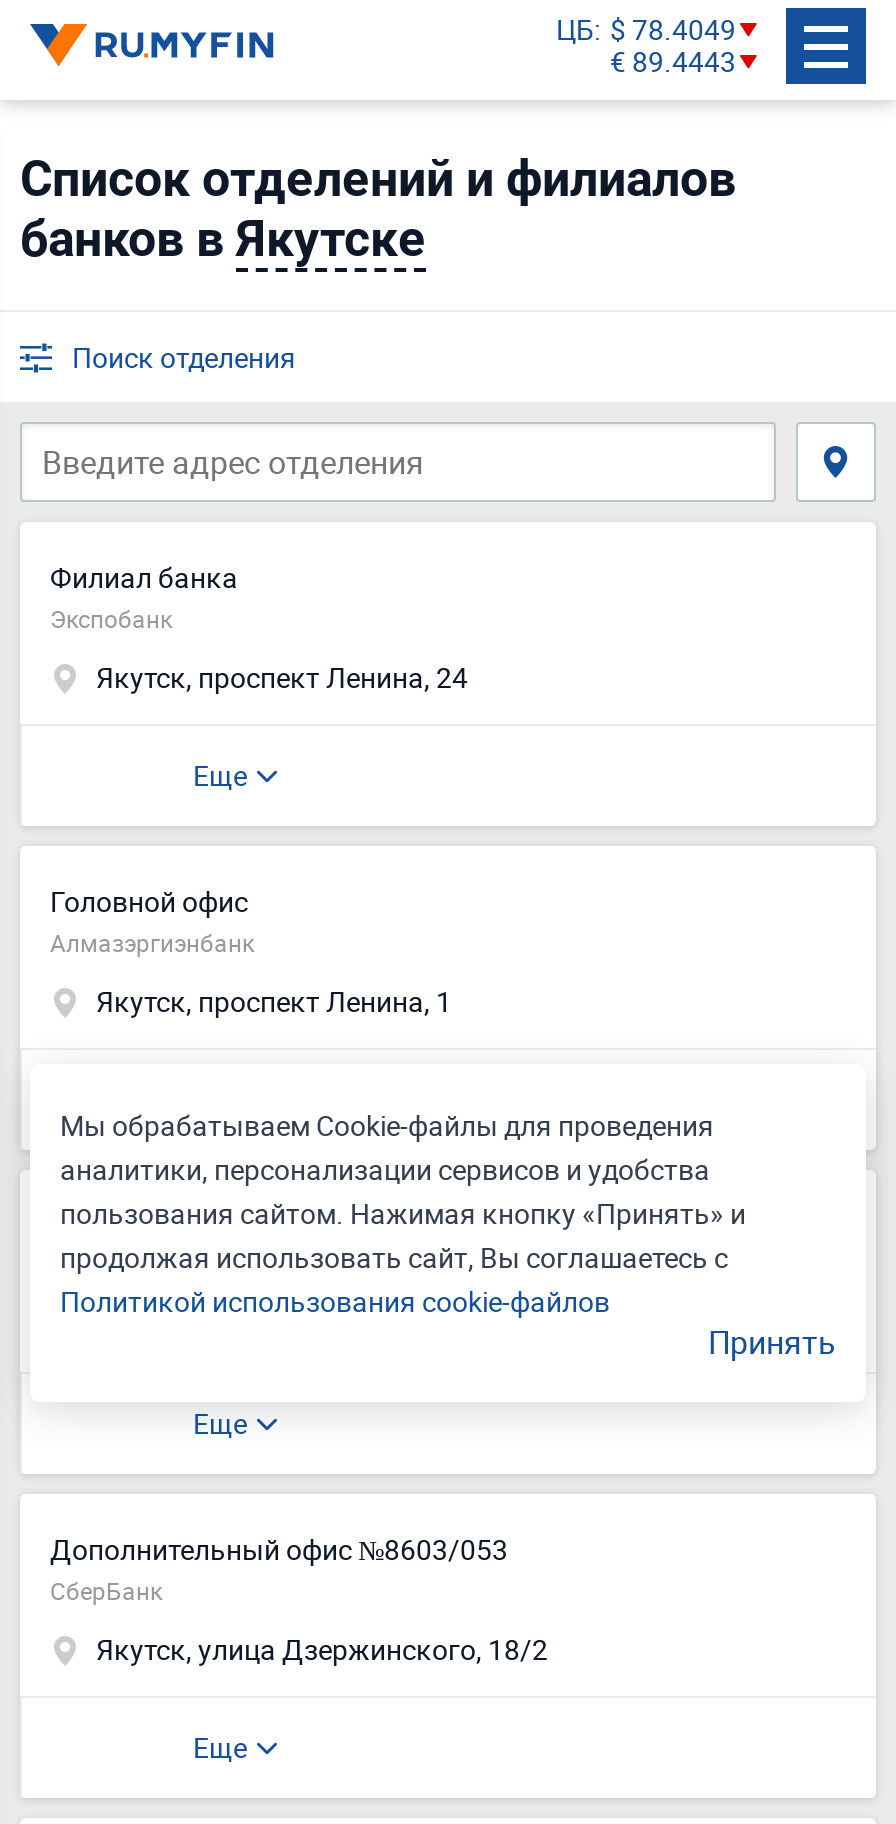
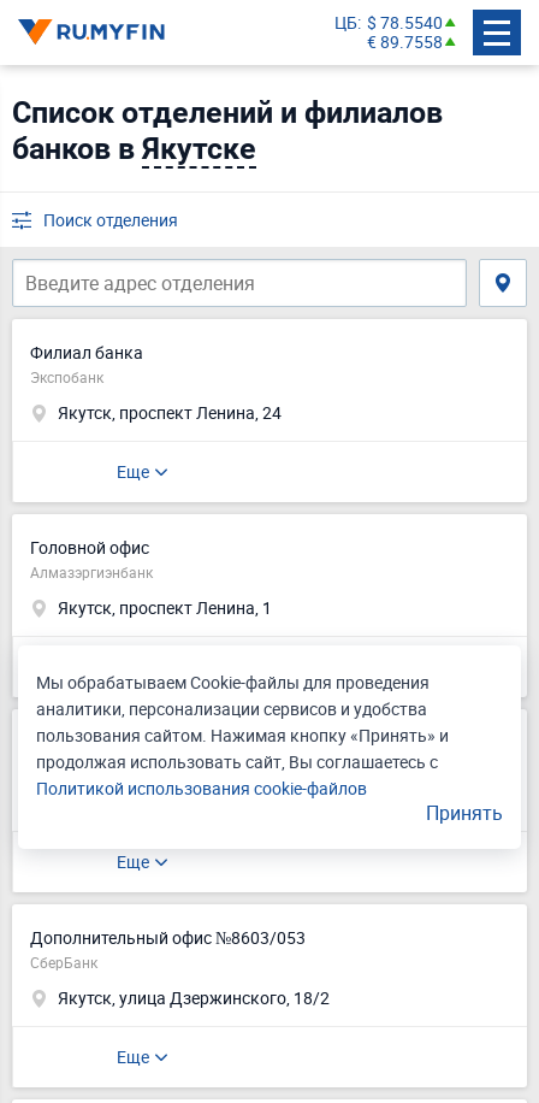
[556,9,736,79] ЦБ $ 78.4049 | € 89.4443 -> [334,10,443,52] ЦБ $ 78.5540 | € 89.7558

